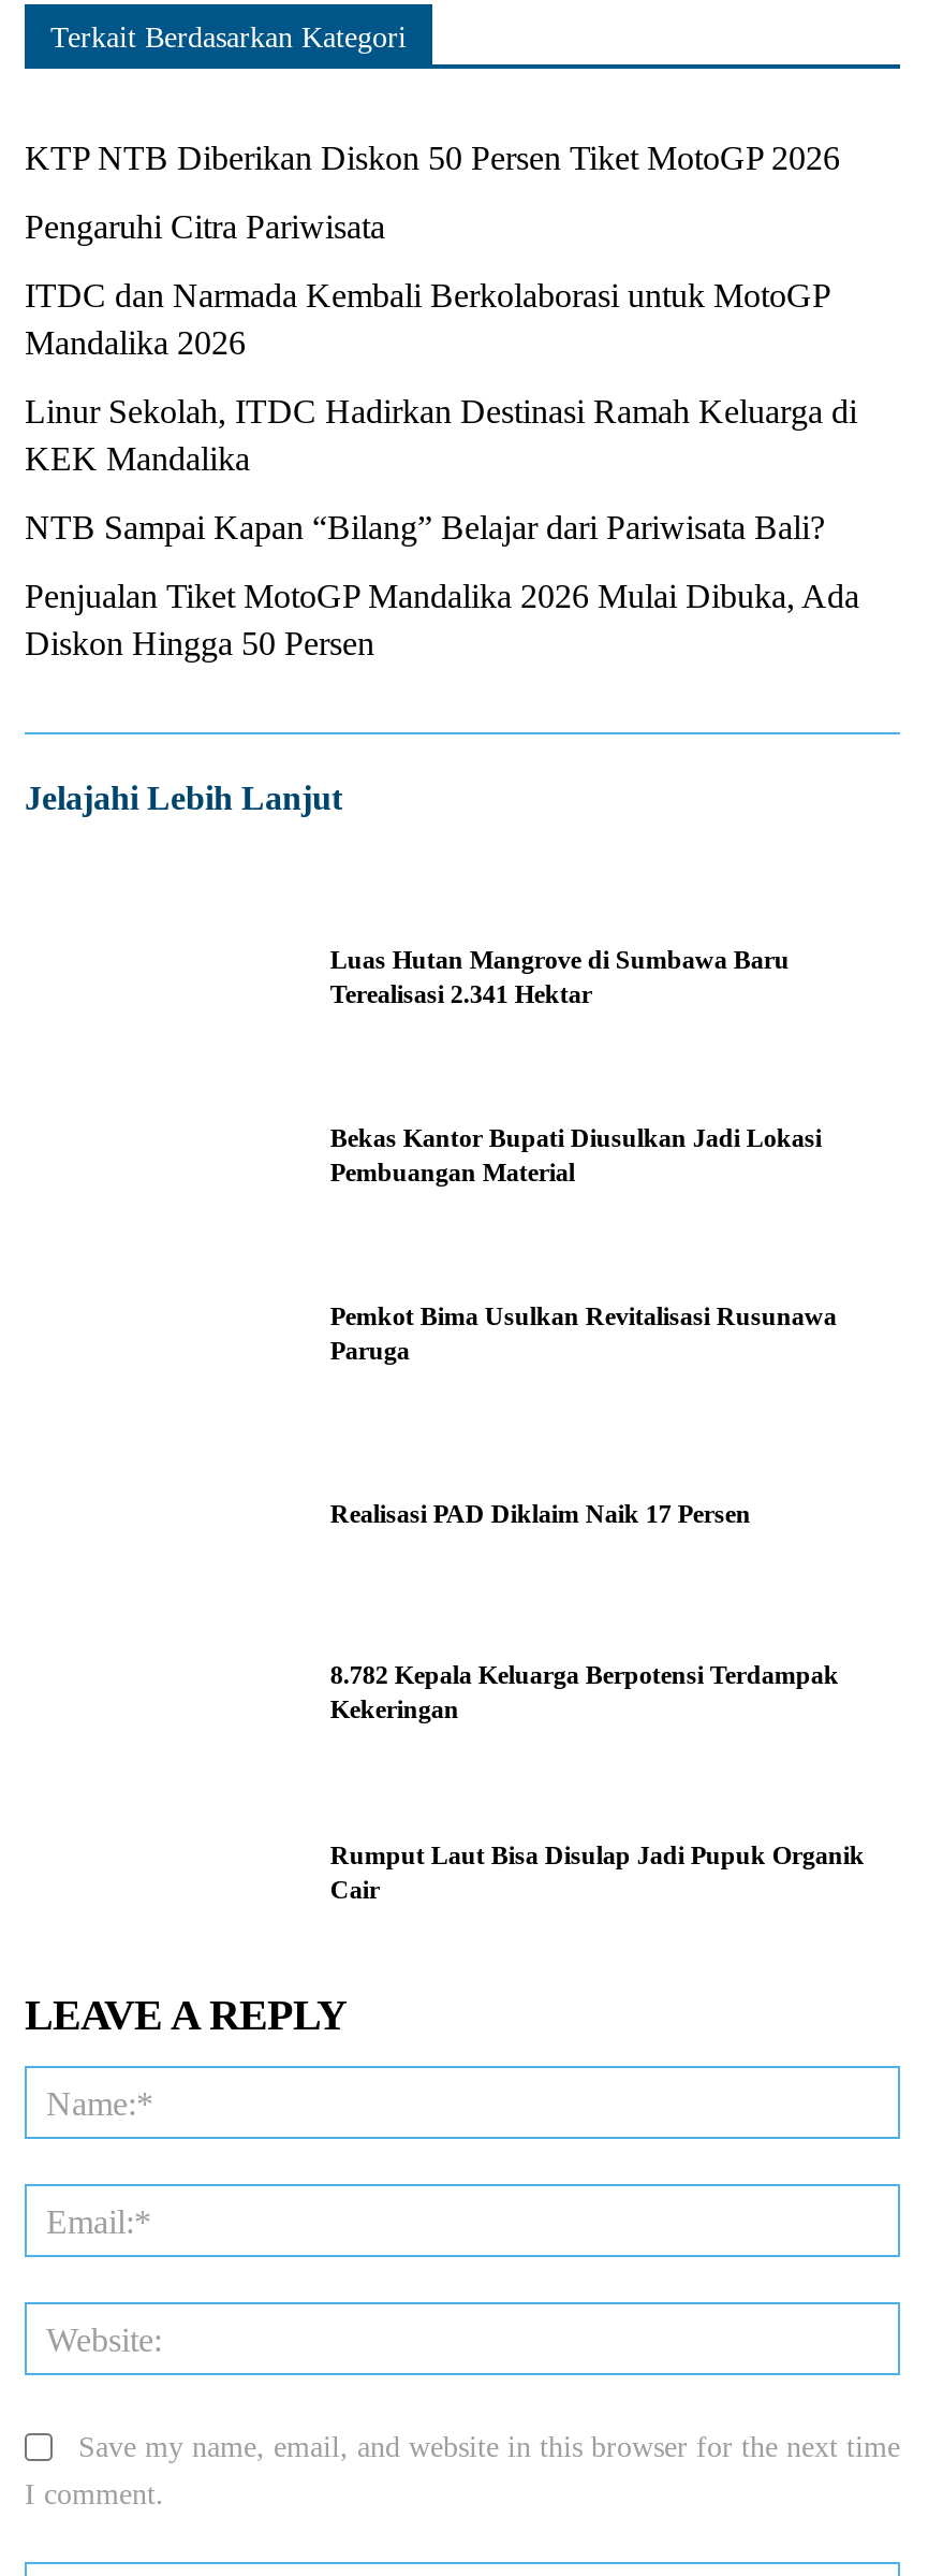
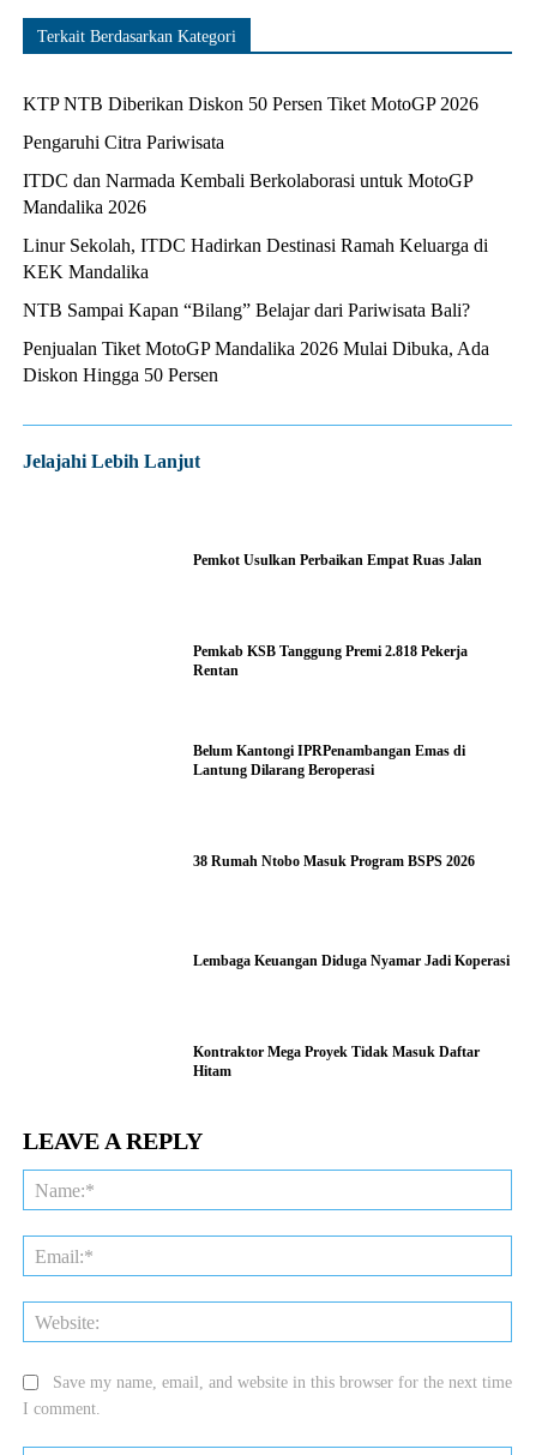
[330,944,789,1008] Luas Hutan Mangrove di Sumbawa Baru | Terealisasi 2.341 Hektar -> [194,552,483,569] Pemkot Usulkan Perbaikan Empat Ruas Jalan
[330,1123,822,1187] Bekas Kantor Bupati Diusulkan Jadi Lokasi | Pembuangan Material -> [194,643,468,679] Pemkab KSB Tanggung Premi 2.818 Pekerja | Rentan
[330,1302,837,1366] Pemkot Bima Usulkan Revitalisasi Rusunawa | Paruga -> [194,743,466,779] Belum Kantongi IPRPenambangan Emas di | Lantung Dilarang Beroperasi
[330,1498,751,1528] Realisasi PAD Diklaim Naik 17 Persen -> [194,852,475,869] 38 Rumah Ntobo Masuk Program BSPS 2026
[330,1660,839,1725] 8.782 Kepala Keluarga Berpotensi Terdampak | Kekeringan -> [194,953,510,969] Lembaga Keuangan Diduga Nyamar Jadi Koperasi
[330,1839,864,1904] Rumput Laut Bisa Disulap Jadi Pupuk Organik | Cair -> [194,1043,480,1079] Kontraktor Mega Proyek Tidak Masuk Daftar | Hitam

